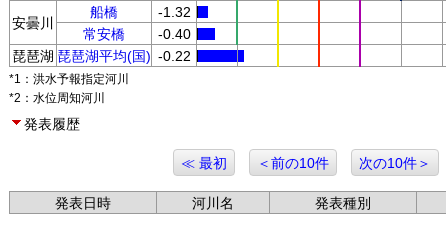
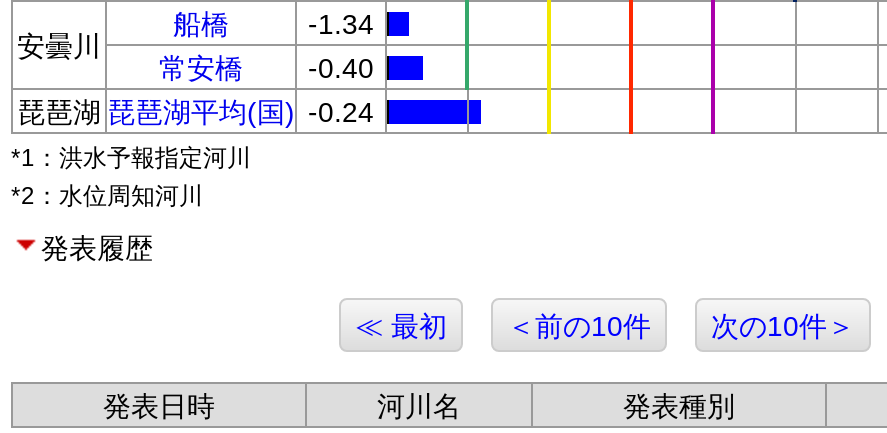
[157,4,190,20] -1.32 -> [308,8,374,40] -1.34
[12,48,190,64] 琵琶湖 琵琶湖平均(国) -0.22 -> [17,96,374,128] 琵琶湖 琵琶湖平均(国) -0.24

